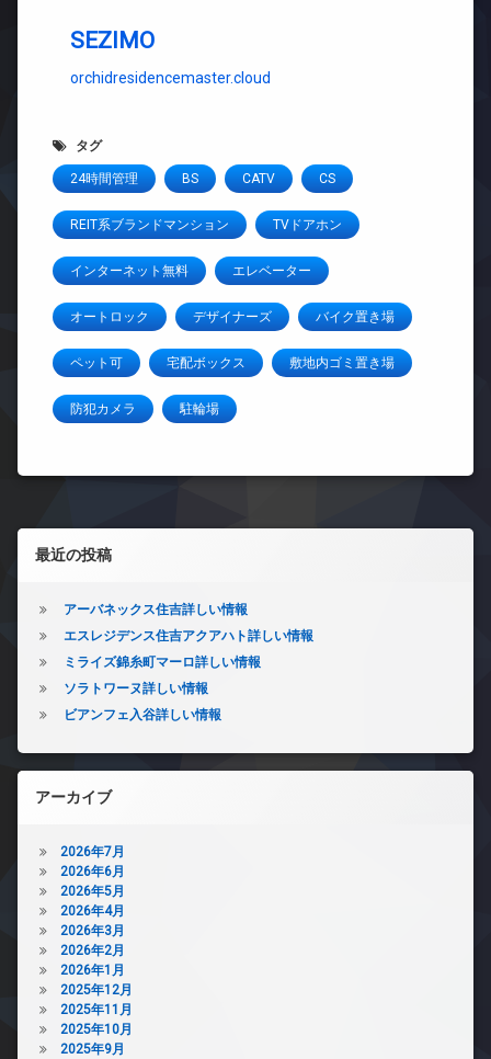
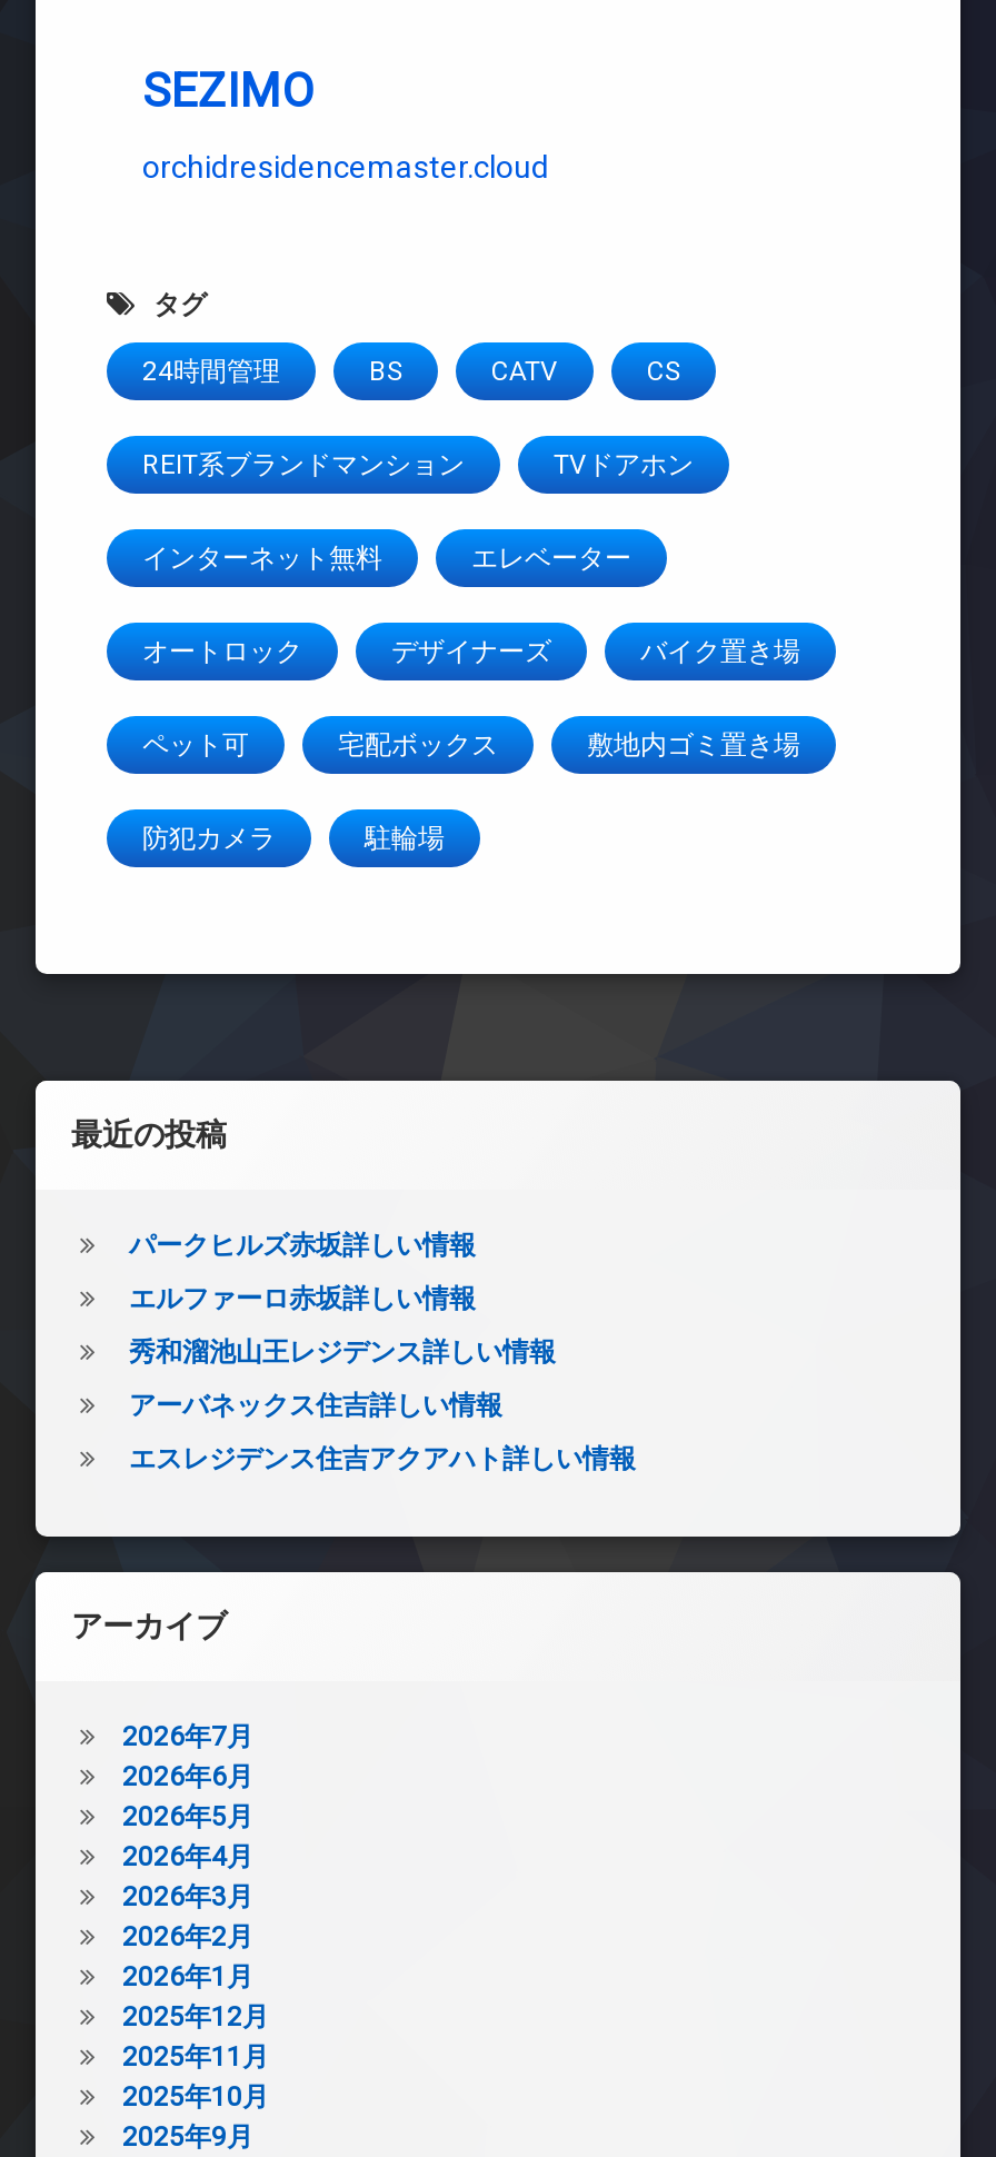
none -> [129,1230,556,1368] パークヒルズ赤坂詳しい情報 | エルファーロ赤坂詳しい情報 | 秀和溜池山王レジデンス詳しい情報
moved [64,602,313,644] -> [129,1390,636,1474]: アーバネックス住吉詳しい情報 | エスレジデンス住吉アクアハト詳しい情報
[64,654,261,722] ミライズ錦糸町マーロ詳しい情報 | ソラトワーヌ詳しい情報 | ビアンフェ入谷詳しい情報 -> none

